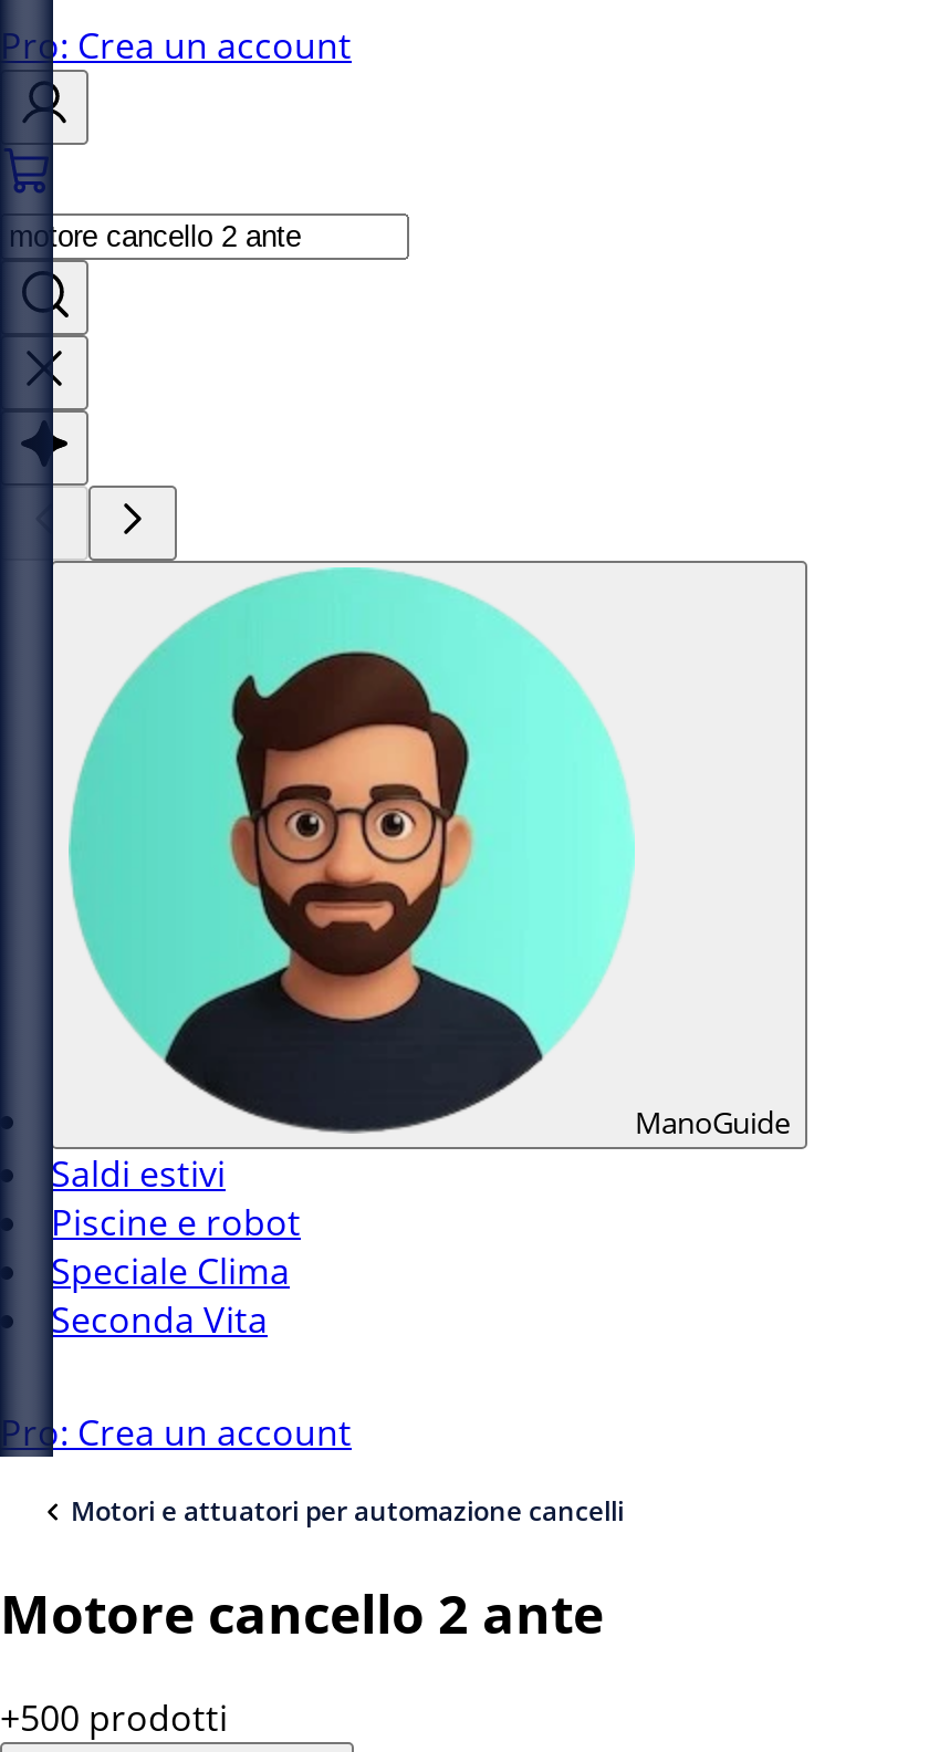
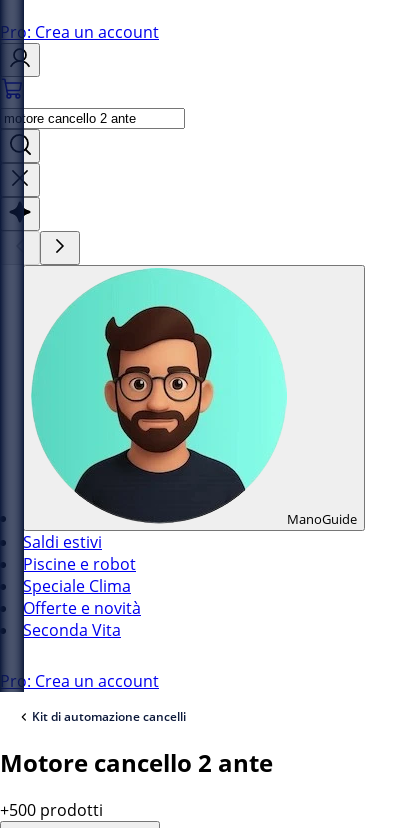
none -> [23,597,141,619] Offerte e novità
[71,1492,624,1530] Motori e attuatori per automazione cancelli -> [32,708,186,725] Kit di automazione cancelli

